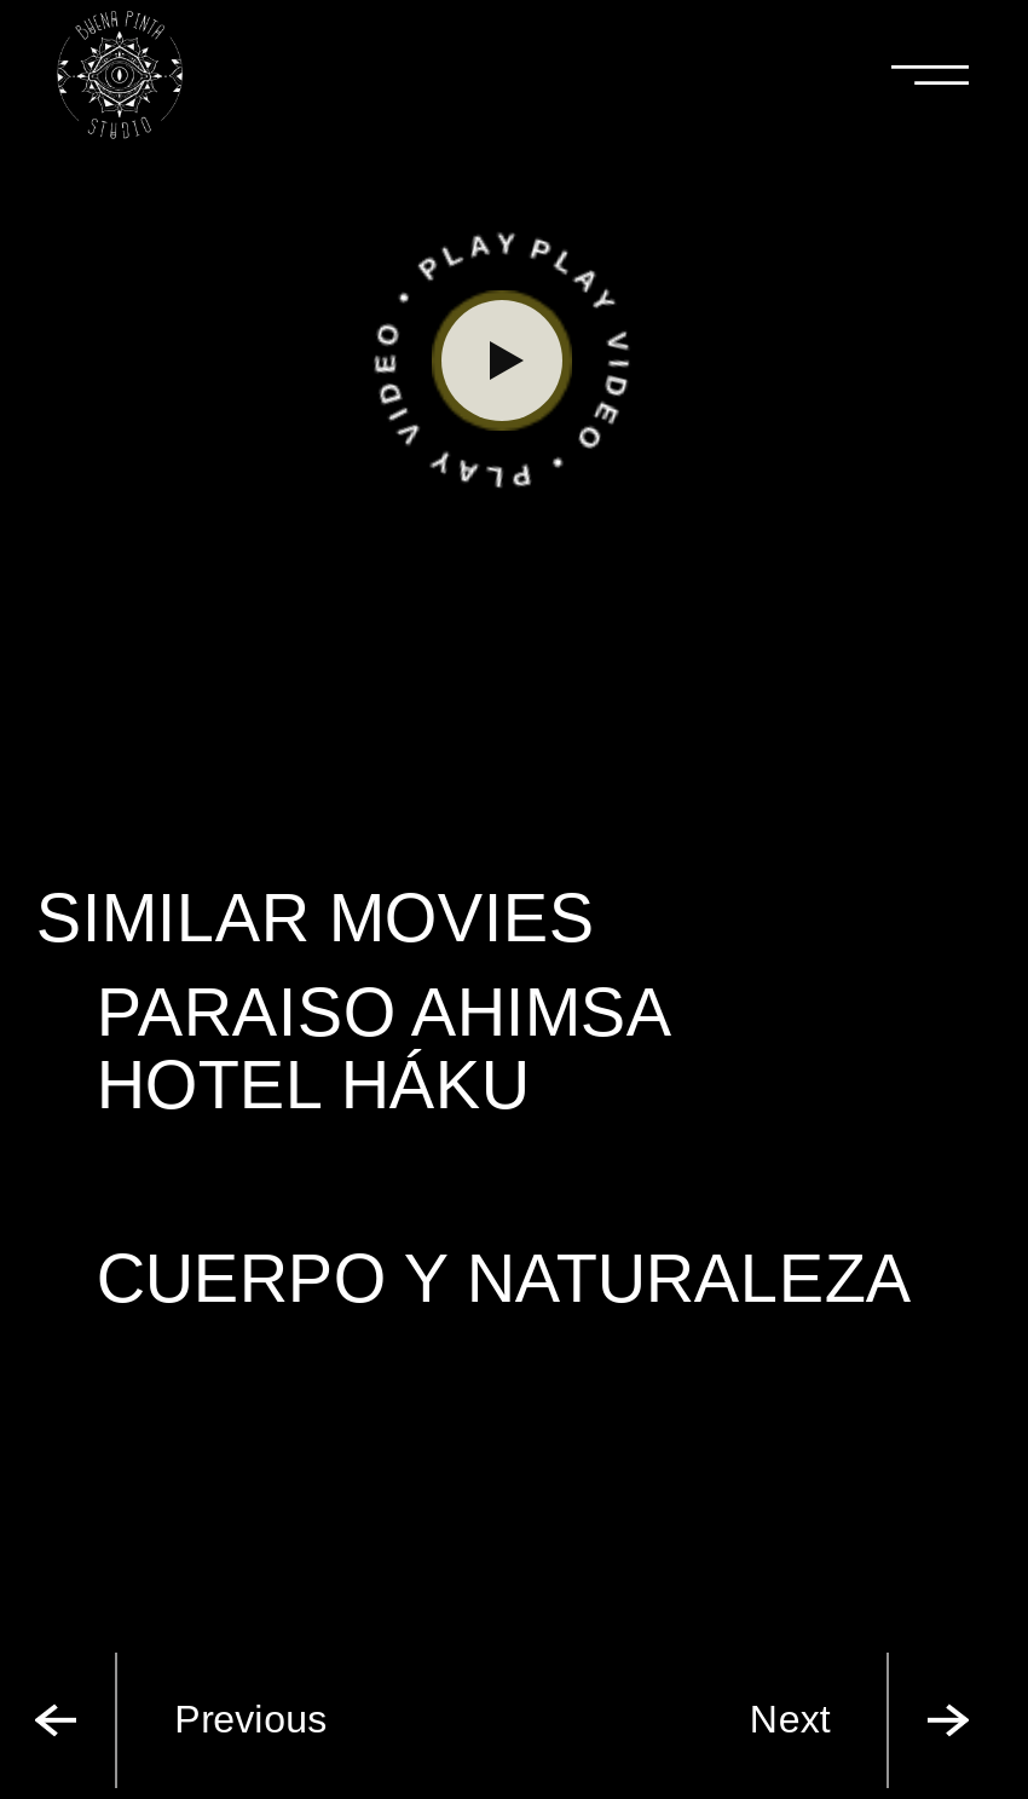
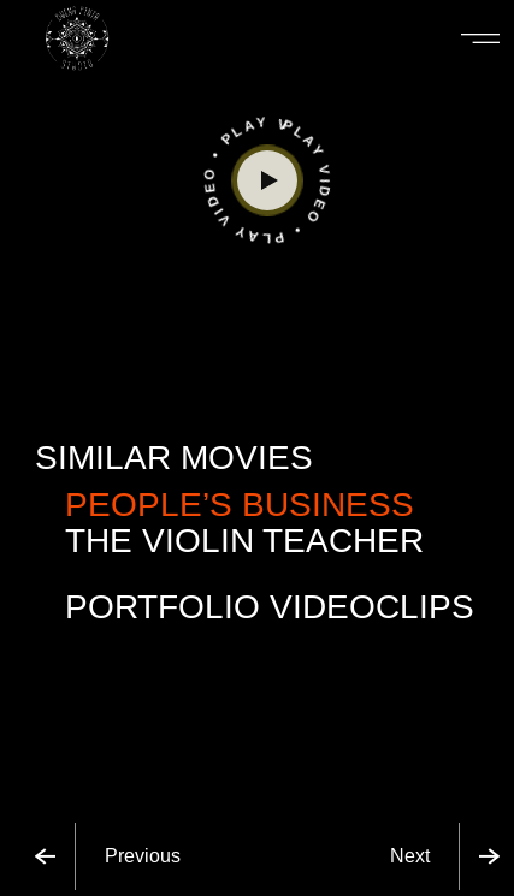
[97,975,672,1123] PARAISO AHIMSA | HOTEL HÁKU -> [65,486,424,559] PEOPLE’S BUSINESS | THE VIOLIN TEACHER
[97,1241,912,1316] CUERPO Y NATURALEZA -> [65,588,475,625] PORTFOLIO VIDEOCLIPS

